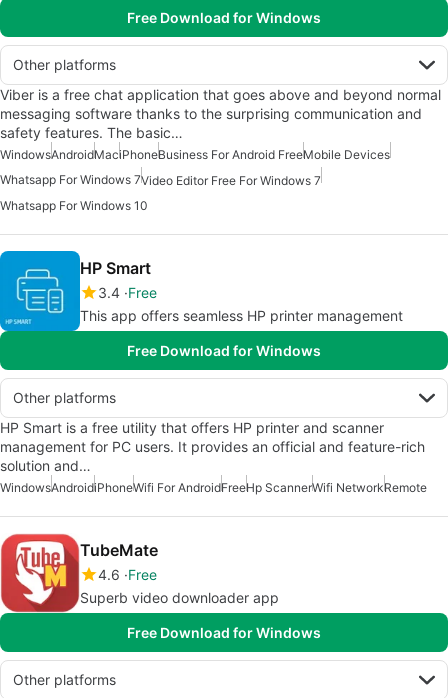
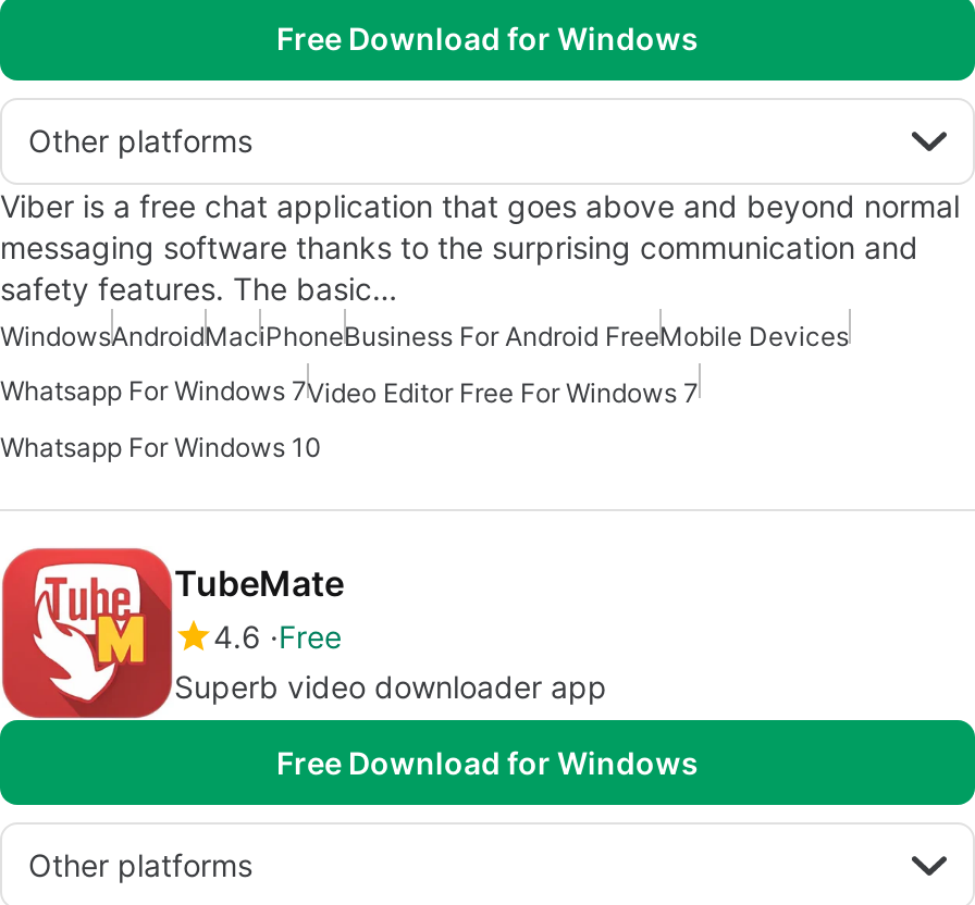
[0,250,427,495] [image] | HP Smart | 3.4 Free | This app offers seamless HP printer management | Free Download for Windows | Other platforms | HP Smart is a free utility that offers HP printer and scanner | management for PC users. It provides an official and feature-rich | solution and… | WindowsAndroidiPhoneWifi For AndroidFreeHp ScannerWifi NetworkRemote -> none

